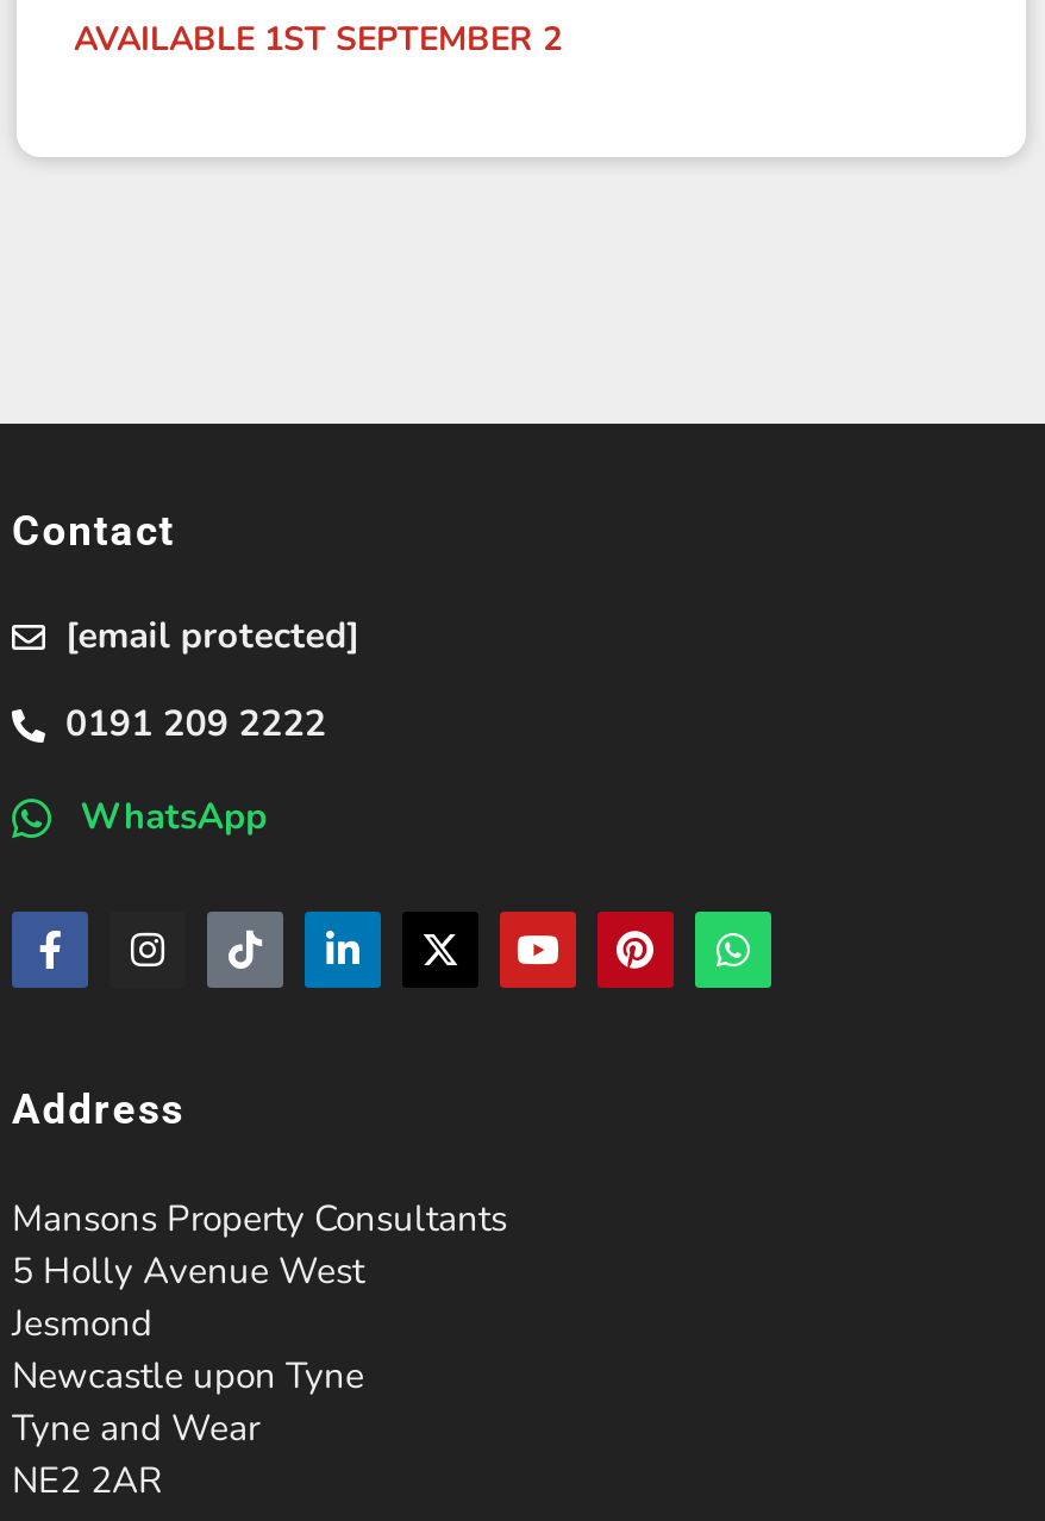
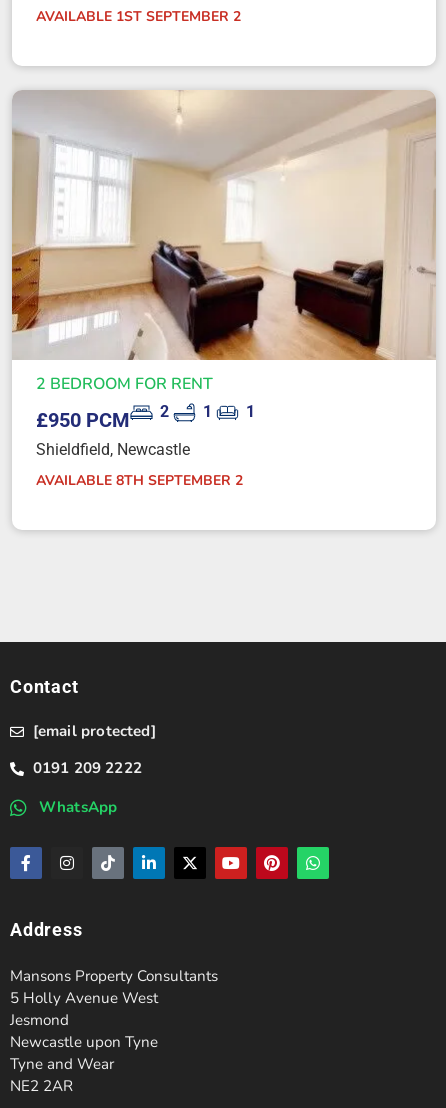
none -> [11,89,437,490] [image] | 2 BEDROOM FOR RENT | £950 PCM | 2 | 1 | 1 | Shieldfield, Newcastle | AVAILABLE 8TH SEPTEMBER 2

